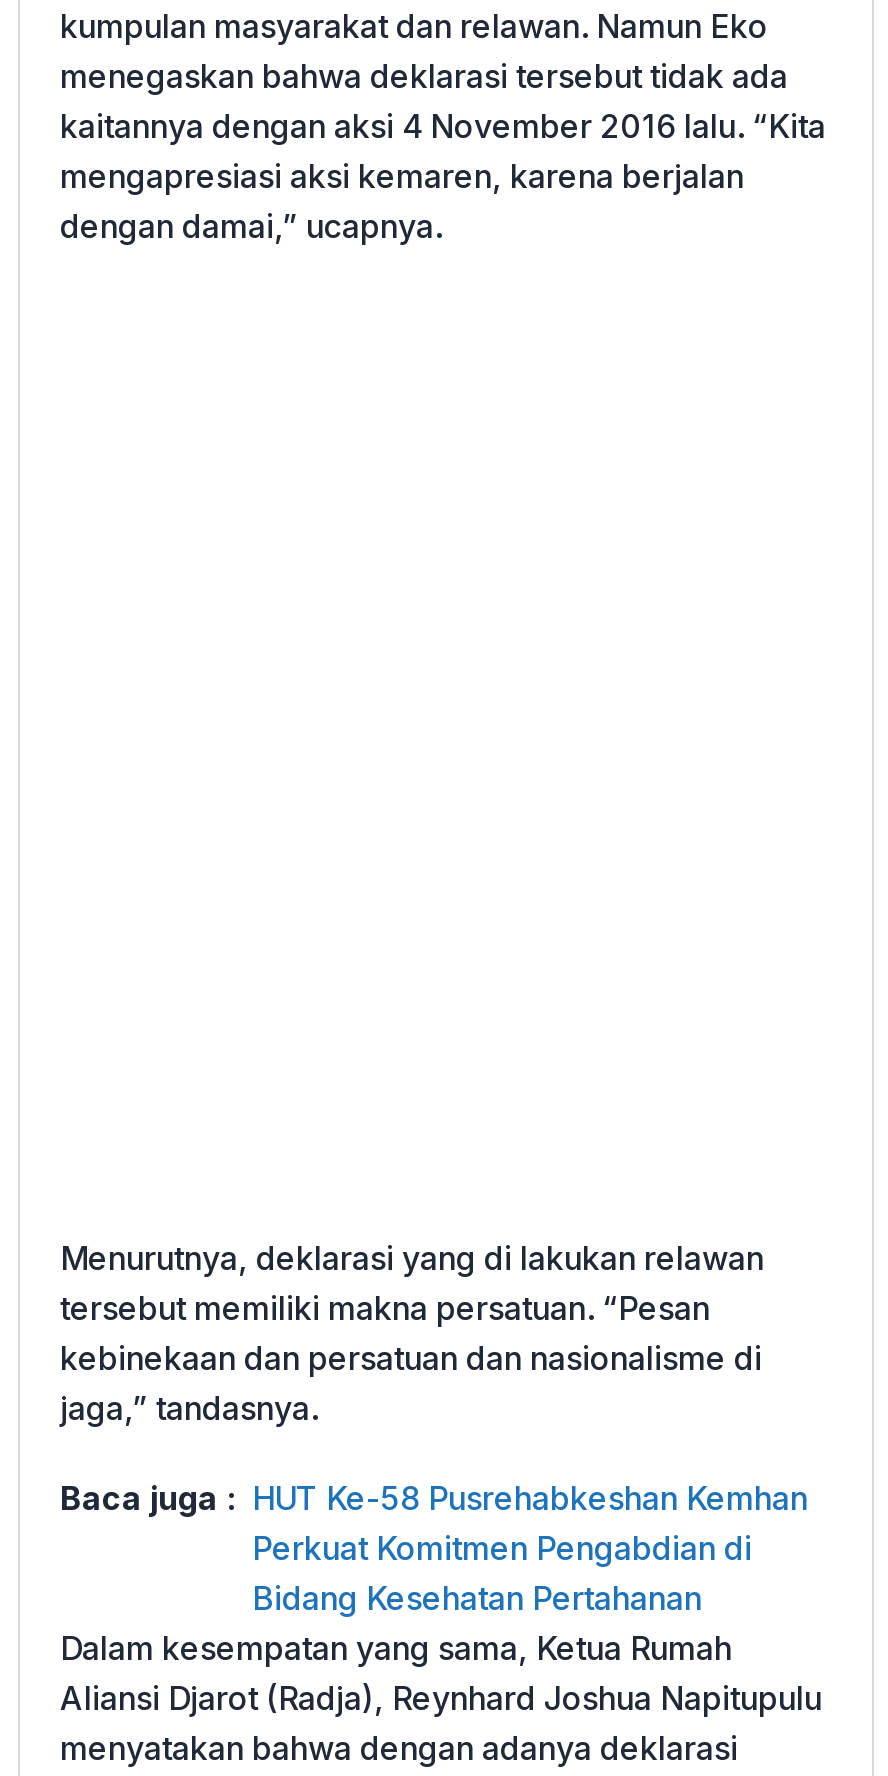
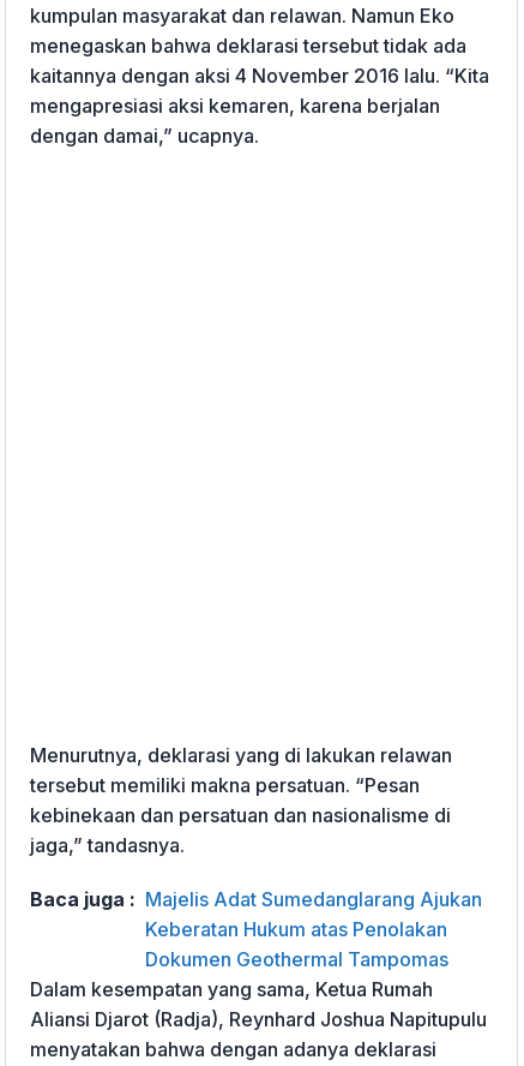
[60,1479,808,1619] Baca juga : HUT Ke-58 Pusrehabkeshan Kemhan | Perkuat Komitmen Pengabdian di | Bidang Kesehatan Pertahanan -> [30,888,482,972] Baca juga : Majelis Adat Sumedanglarang Ajukan | Keberatan Hukum atas Penolakan | Dokumen Geothermal Tampomas

